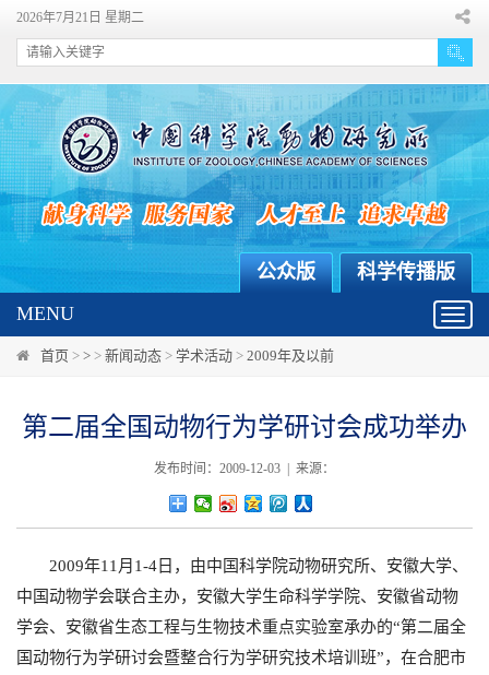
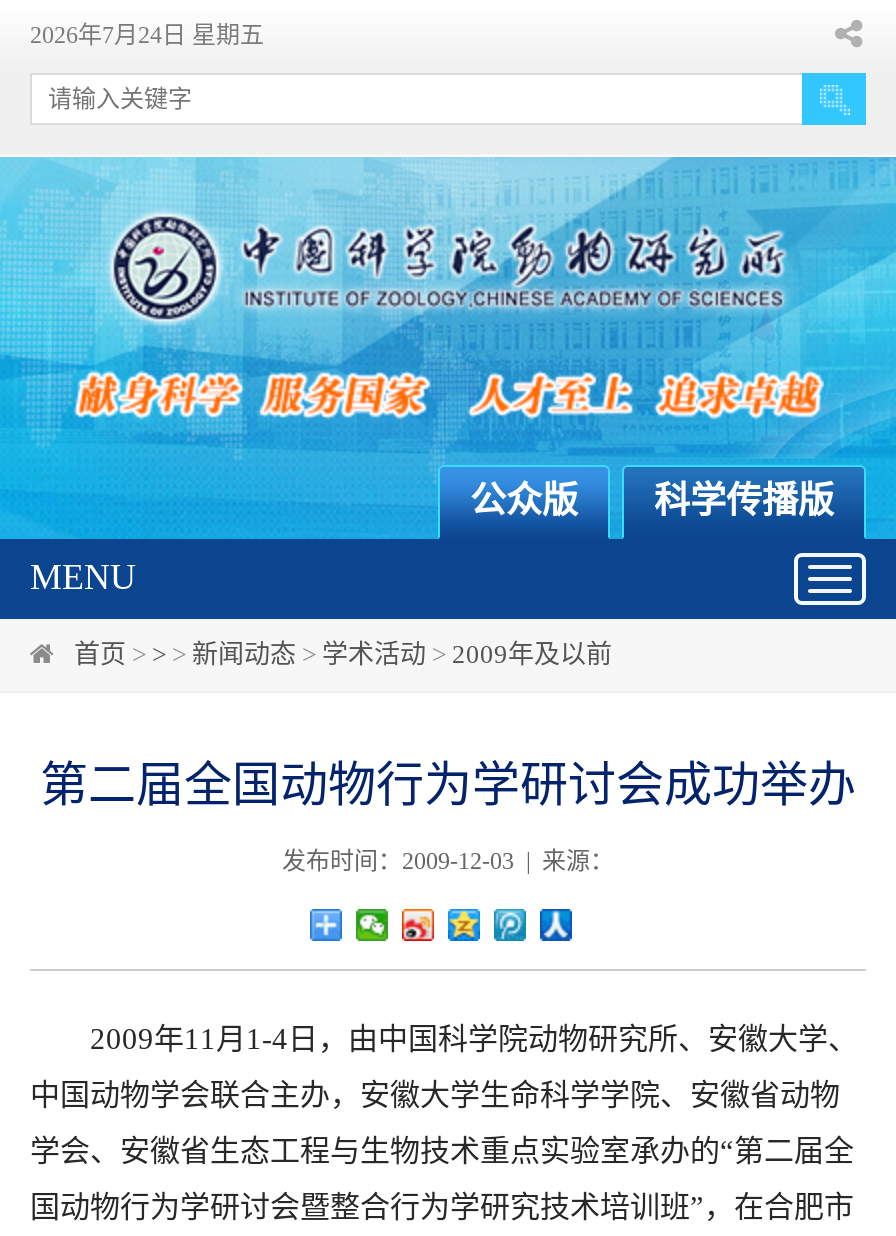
[16,10,144,25] 2026年7月21日 星期二 -> [30,21,264,49] 2026年7月24日 星期五

